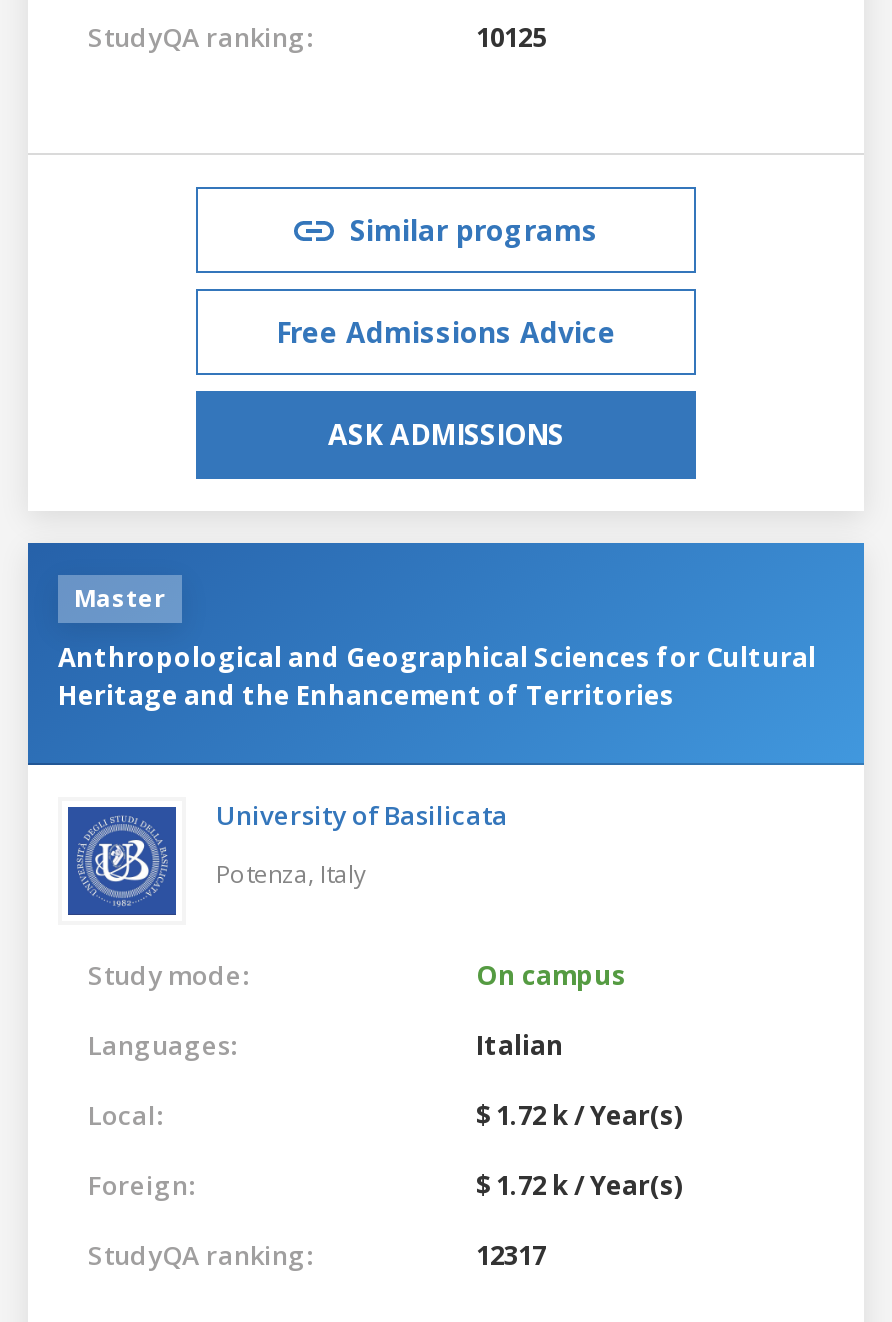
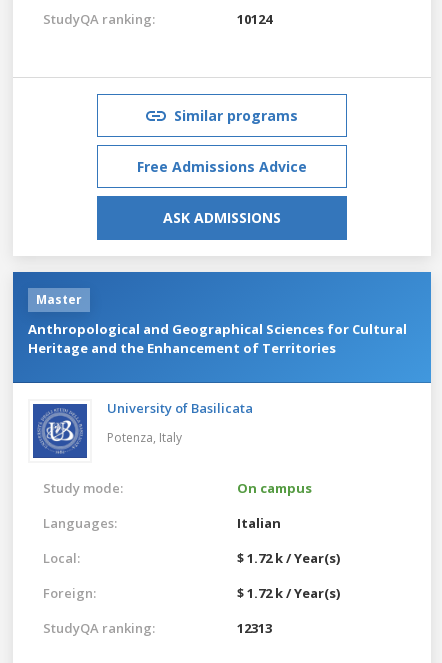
[476,19,546,55] 10125 -> [237,10,272,28] 10124
[476,1237,546,1273] 12317 -> [237,619,272,637] 12313

